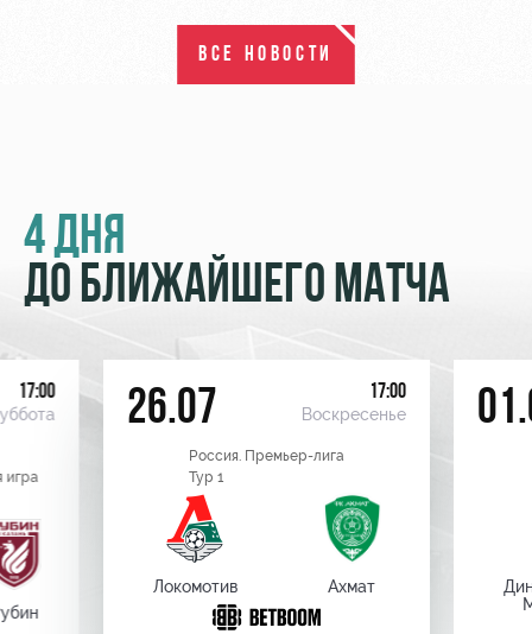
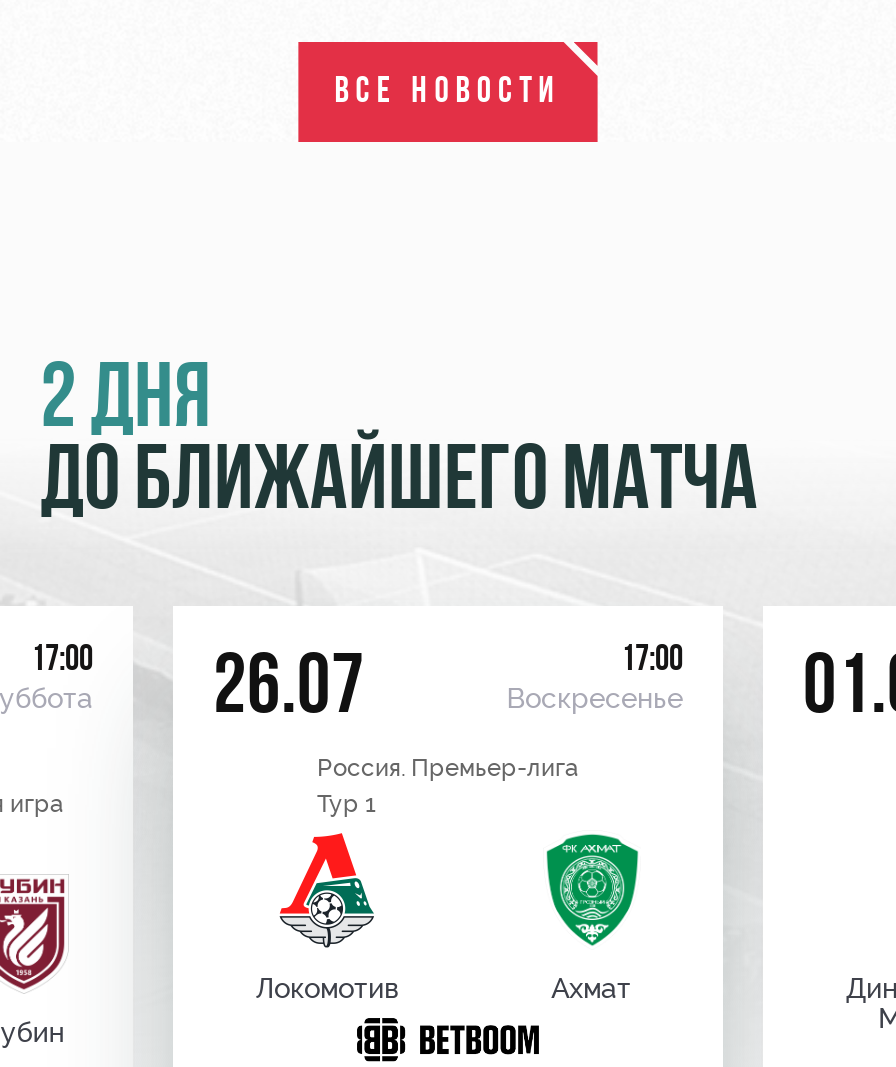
[24,211,125,267] 4 ДНЯ -> [40,356,210,450] 2 ДНЯ

